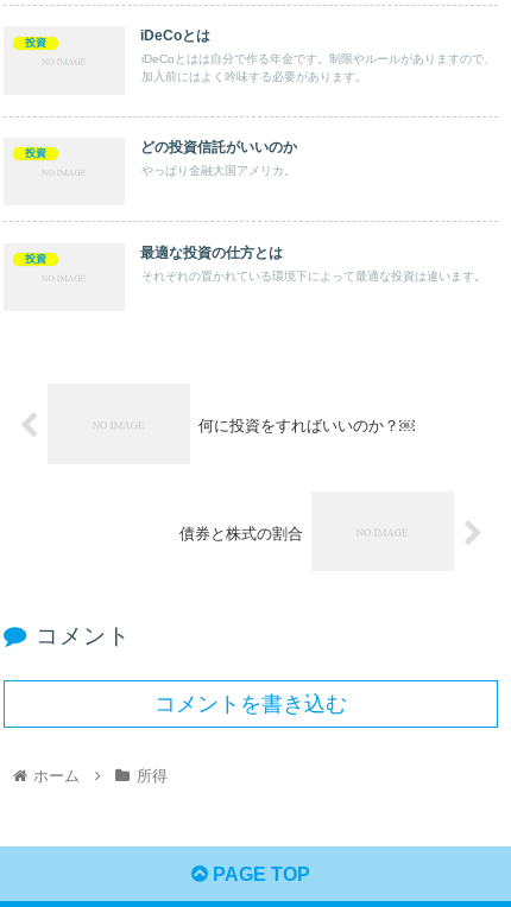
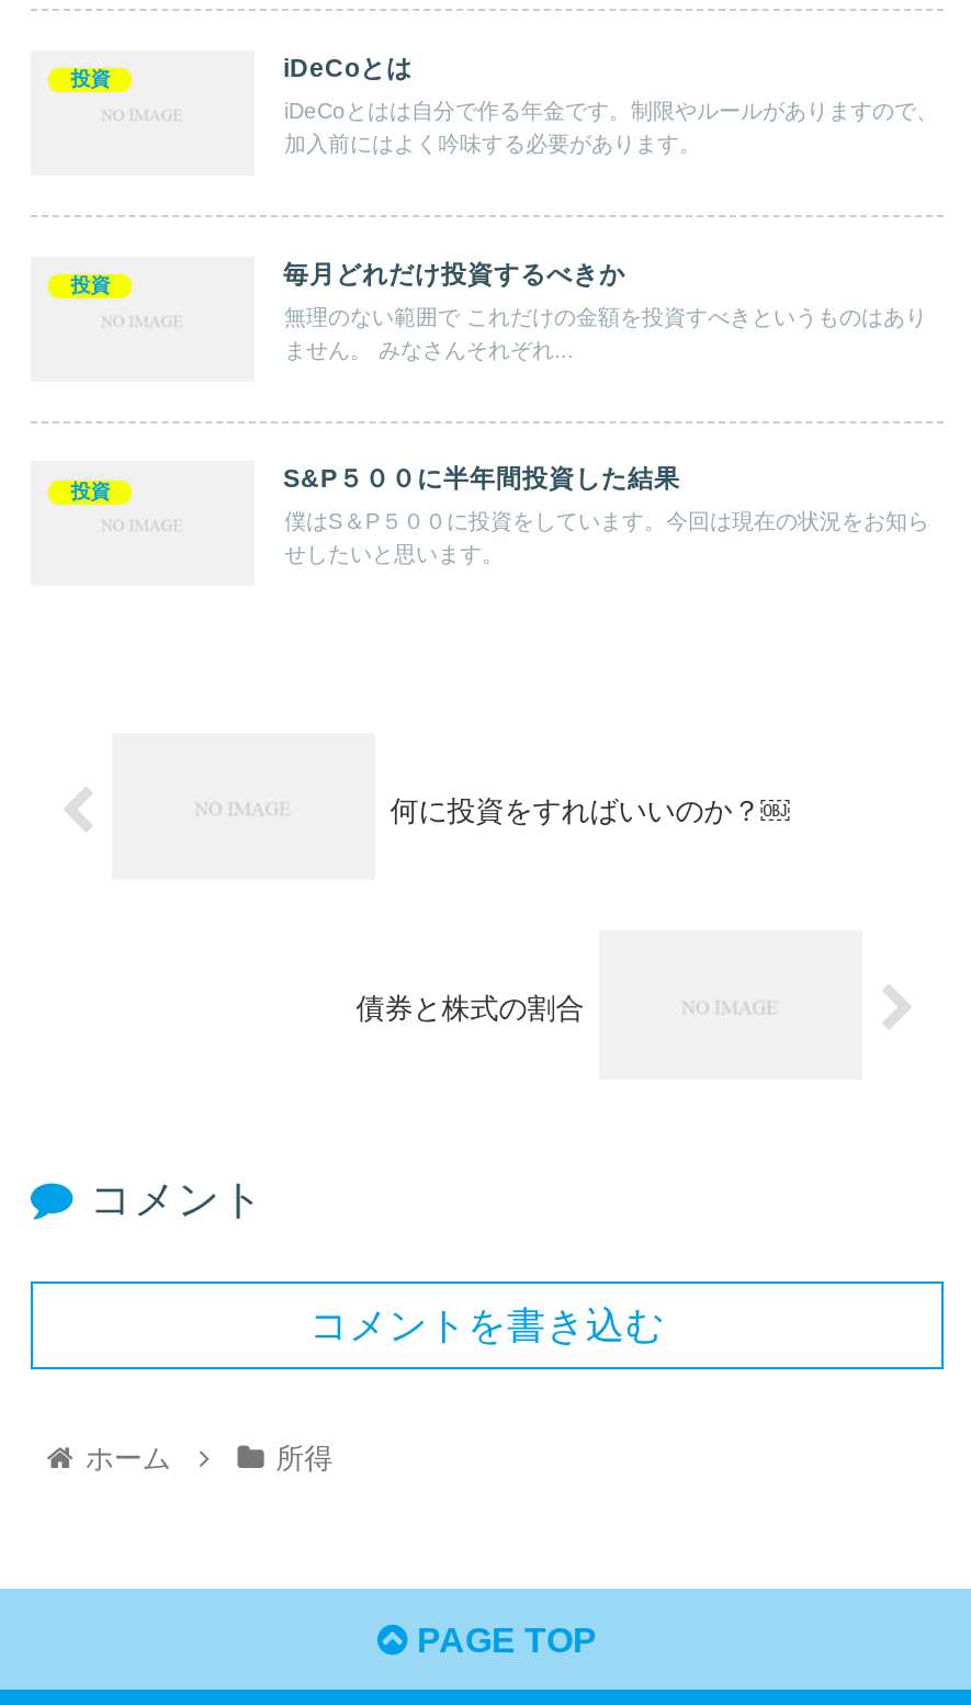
[140,140,297,155] どの投資信託がいいのか -> [283,260,625,286] 毎月どれだけ投資するべきか
[141,164,295,177] やっぱり金融大国アメリカ。 -> [284,303,927,361] 無理のない範囲で これだけの金額を投資すべきというものはあり | ません。 みなさんそれぞれ...
[140,246,283,260] 最適な投資の仕方とは -> [283,466,680,492] S&P５００に半年間投資した結果
[141,269,485,283] それぞれの置かれている環境下によって最適な投資は違います。 -> [284,510,929,567] 僕はS＆P５００に投資をしています。今回は現在の状況をお知ら | せしたいと思います。

